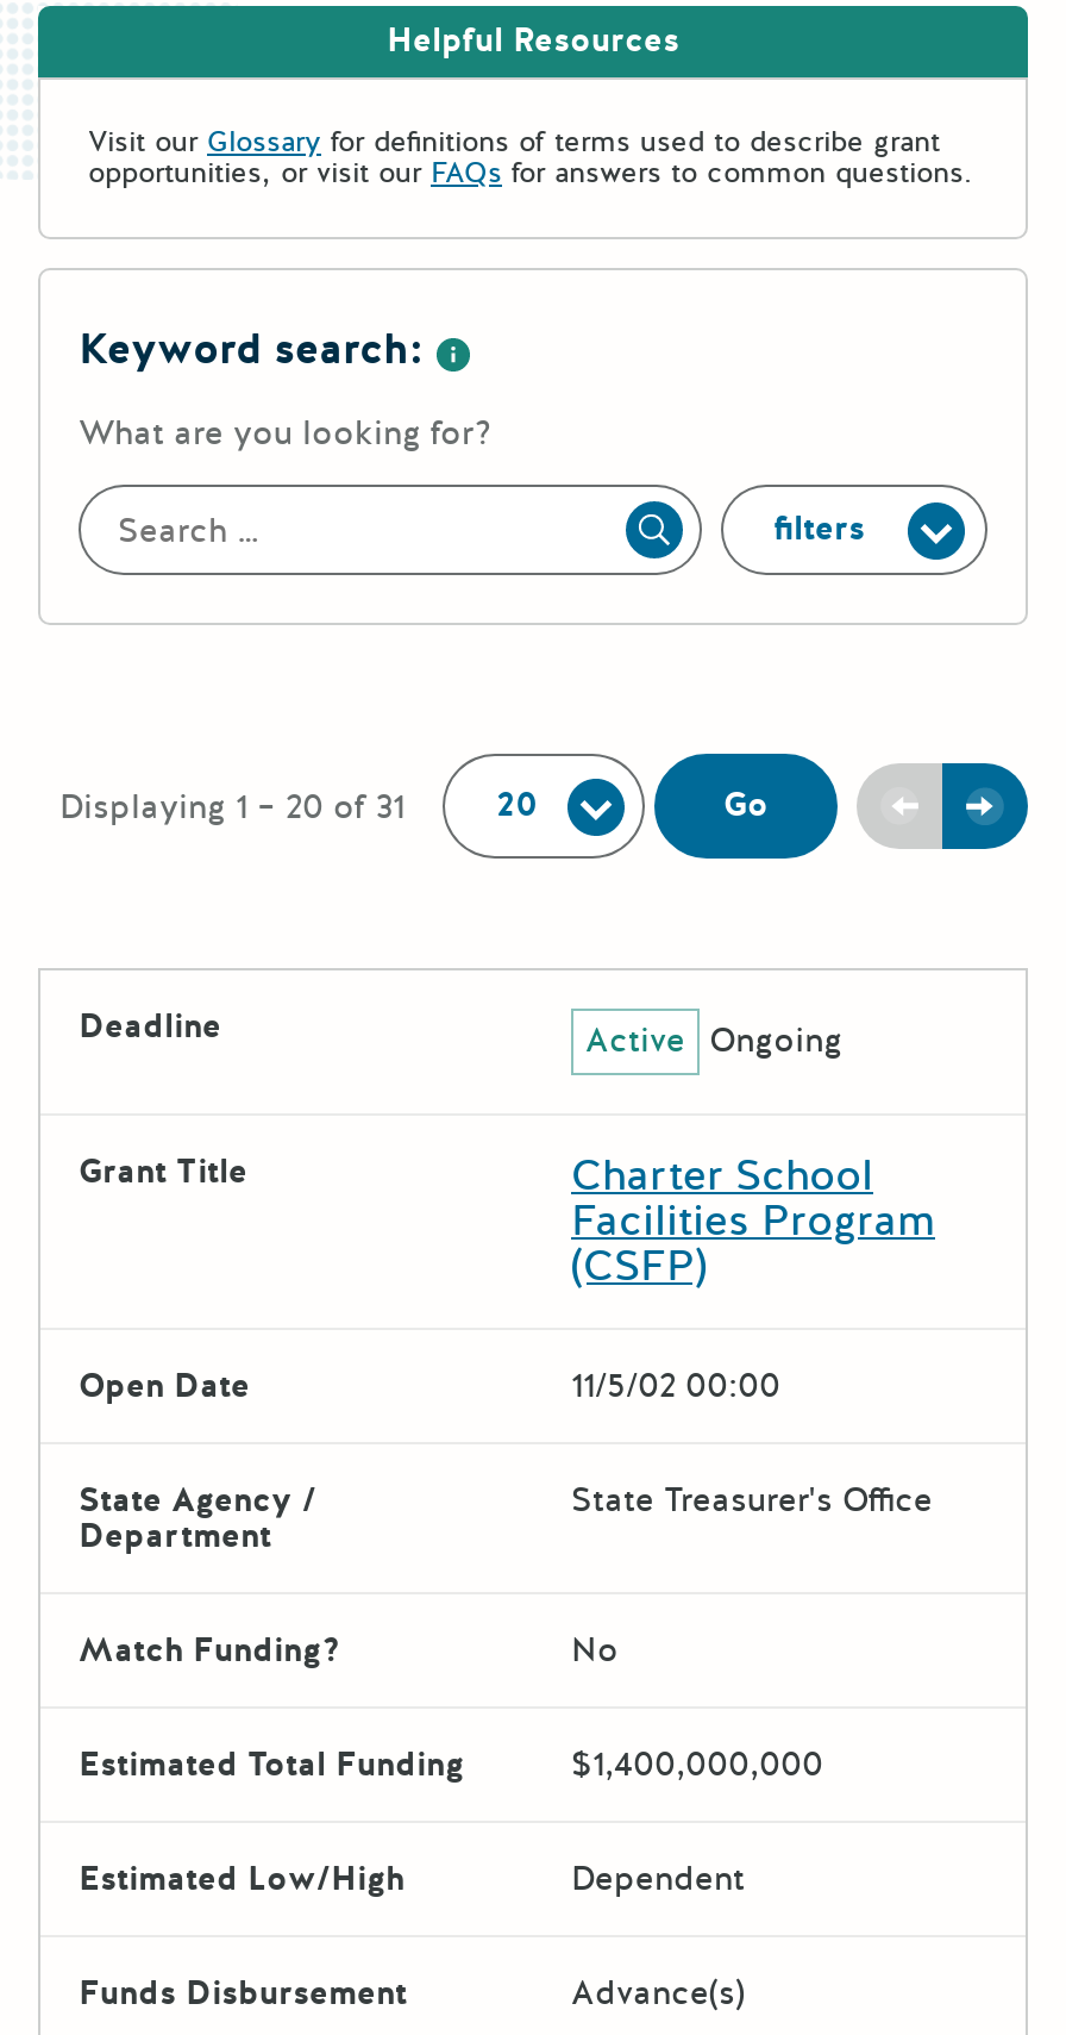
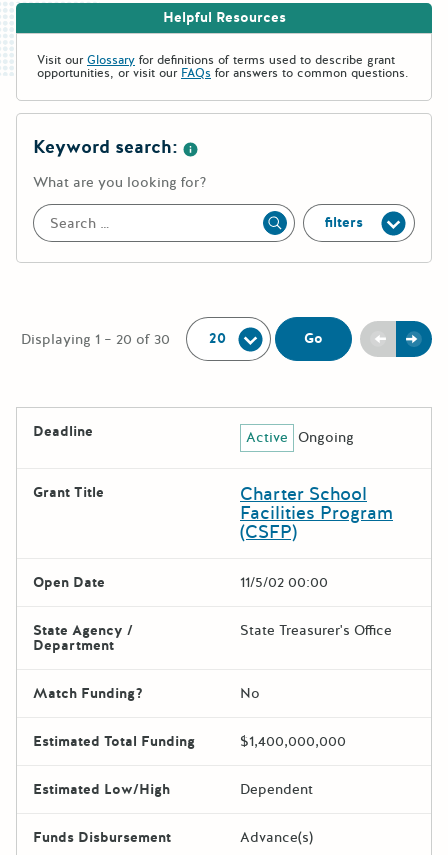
[59,784,405,829] Displaying 1 – 20 of 31 -> [21,329,170,348] Displaying 1 – 20 of 30

